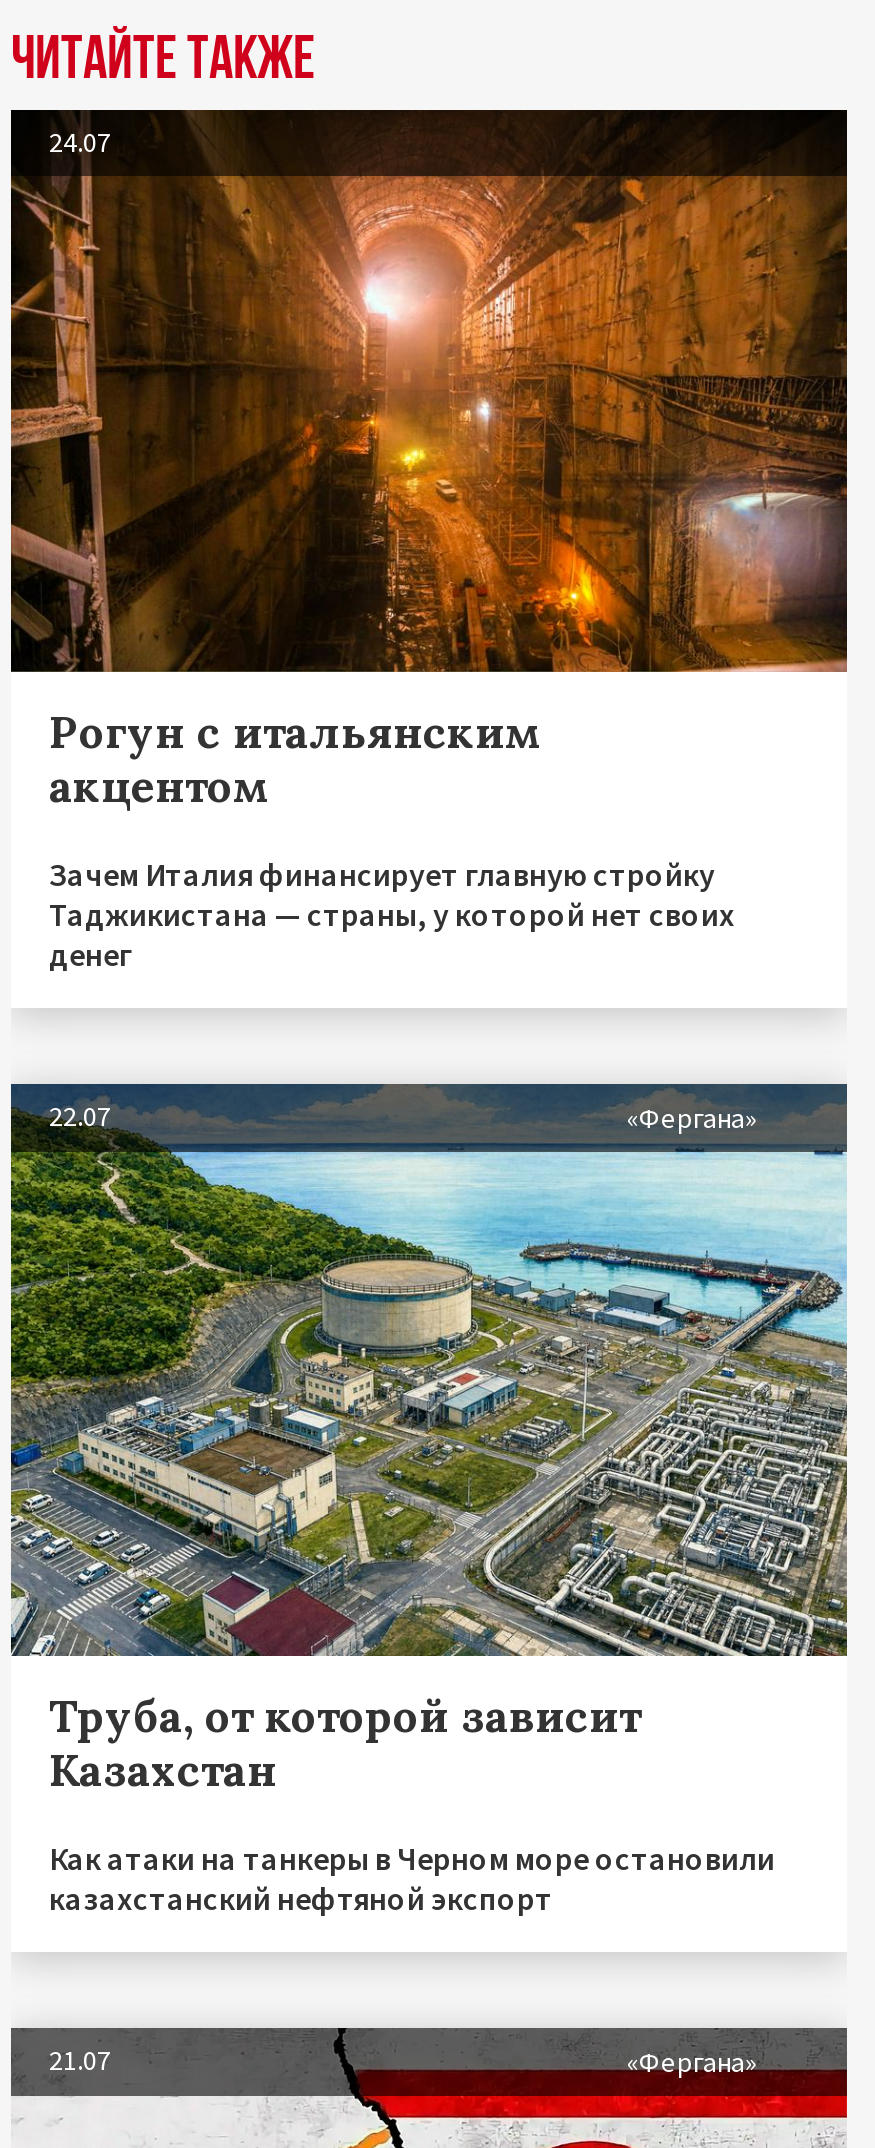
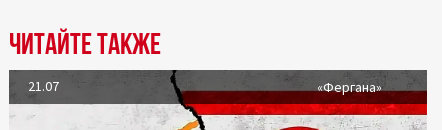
[9,112,849,674] [image] | 24.07 -> none
[49,705,735,975] Рогун с итальянским | акцентом | Зачем Италия финансирует главную стройку | Таджикистана — страны, у которой нет своих | денег -> none
[9,1082,849,1658] [image] | 22.07 | «Фергана» -> none
[49,1688,775,1918] Труба, от которой зависит | Казахстан | Как атаки на танкеры в Черном море остановили | казахстанский нефтяной экспорт -> none

